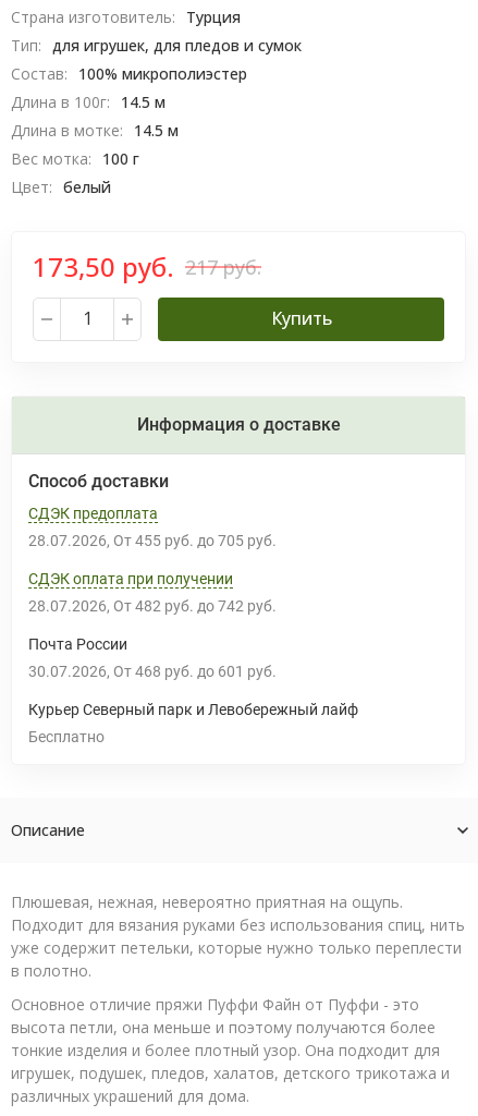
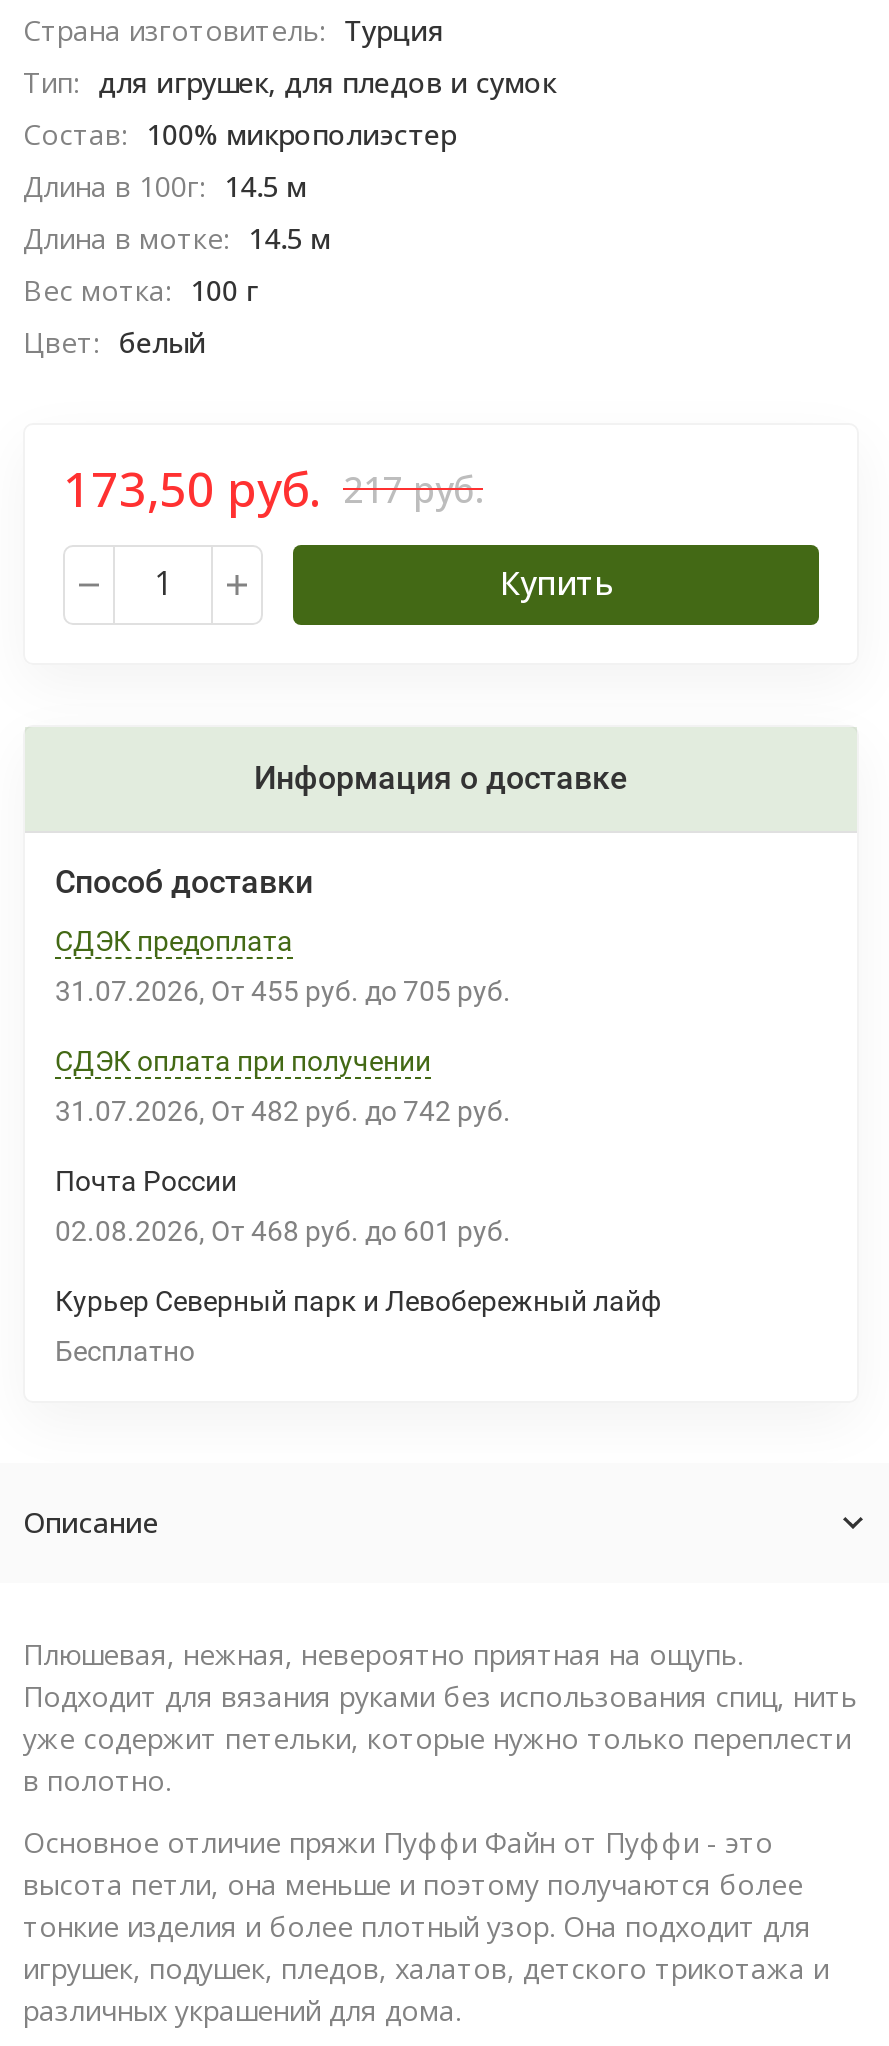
[28,532,132,549] 28.07.2026 От -> [55,975,245,1007] 31.07.2026 От
[28,597,132,615] 28.07.2026 От -> [55,1095,245,1127] 31.07.2026 От
[28,663,132,680] 30.07.2026 От -> [55,1215,245,1247] 02.08.2026 От

